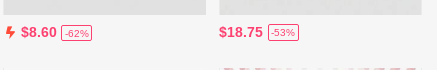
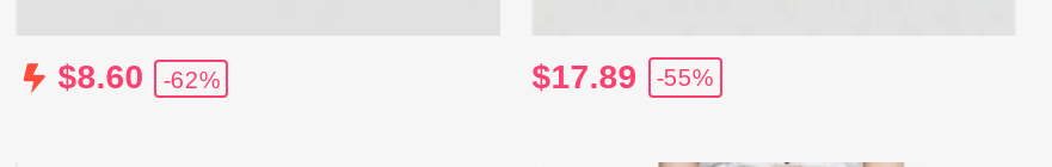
[219,24,263,40] $18.75 -> [532,57,637,95] $17.89
[271,27,295,38] -53% -> [657,65,714,91] -55%

